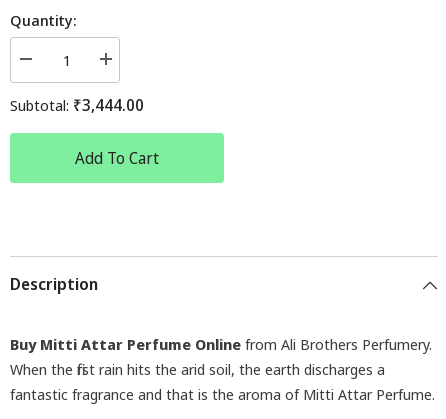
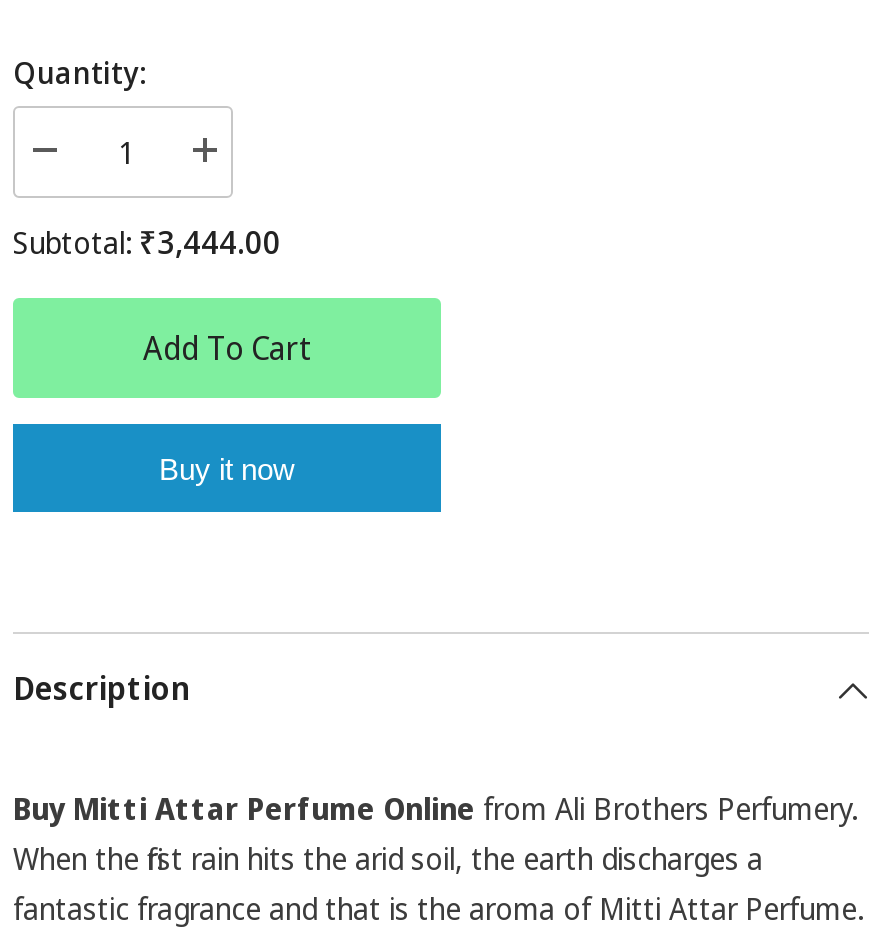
none -> [159,453,295,487] Buy it now

